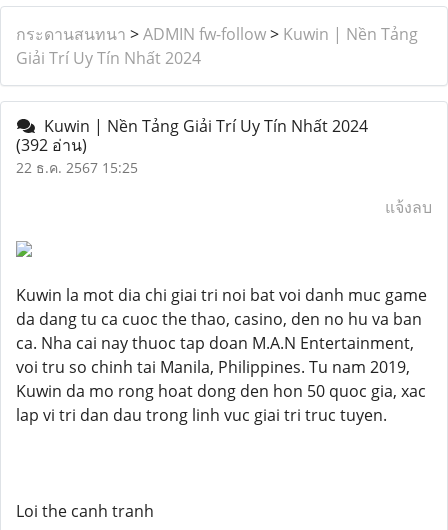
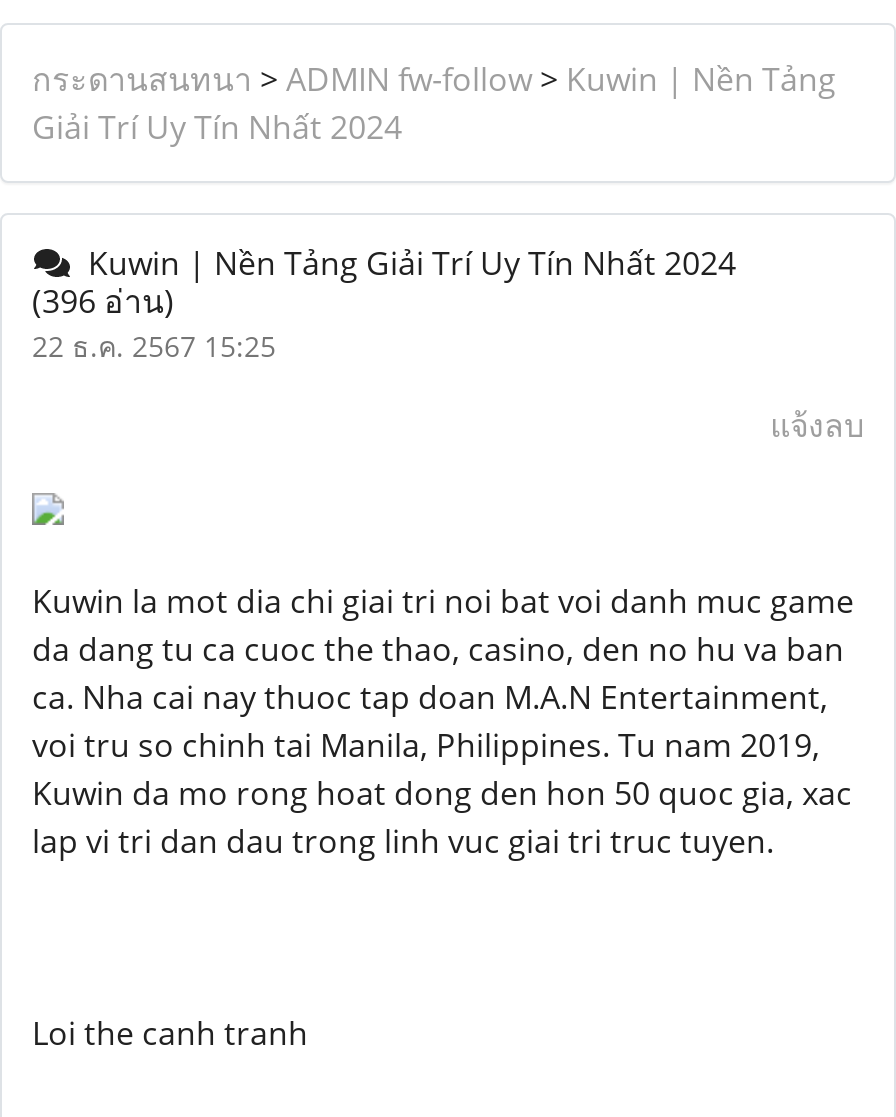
[16,134,87,156] (392 อ่าน) -> [32,279,174,323] (396 อ่าน)

